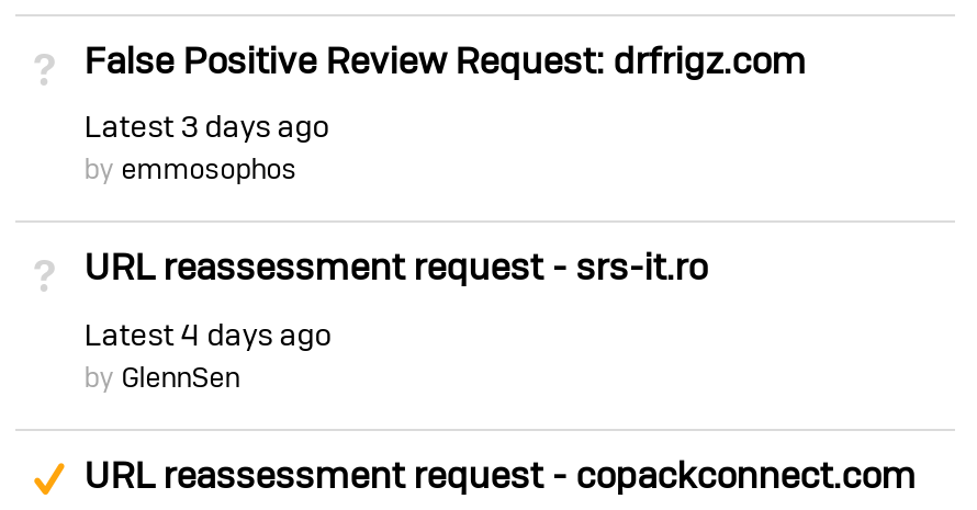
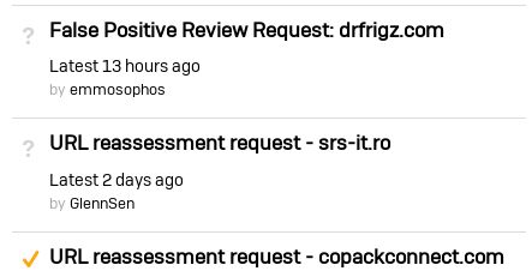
[84,107,330,147] Latest 3 days ago -> [49,56,201,77] Latest 13 hours ago
[84,314,332,353] Latest 4 days ago -> [49,169,184,190] Latest 2 days ago

